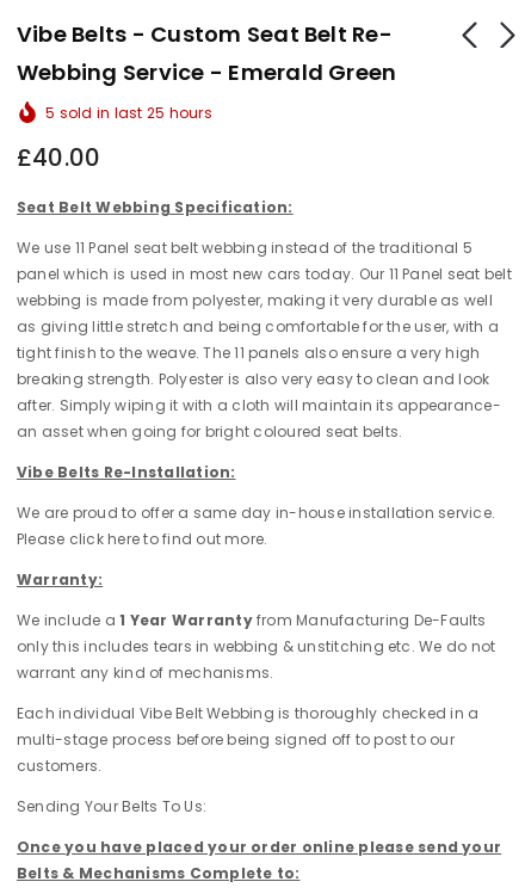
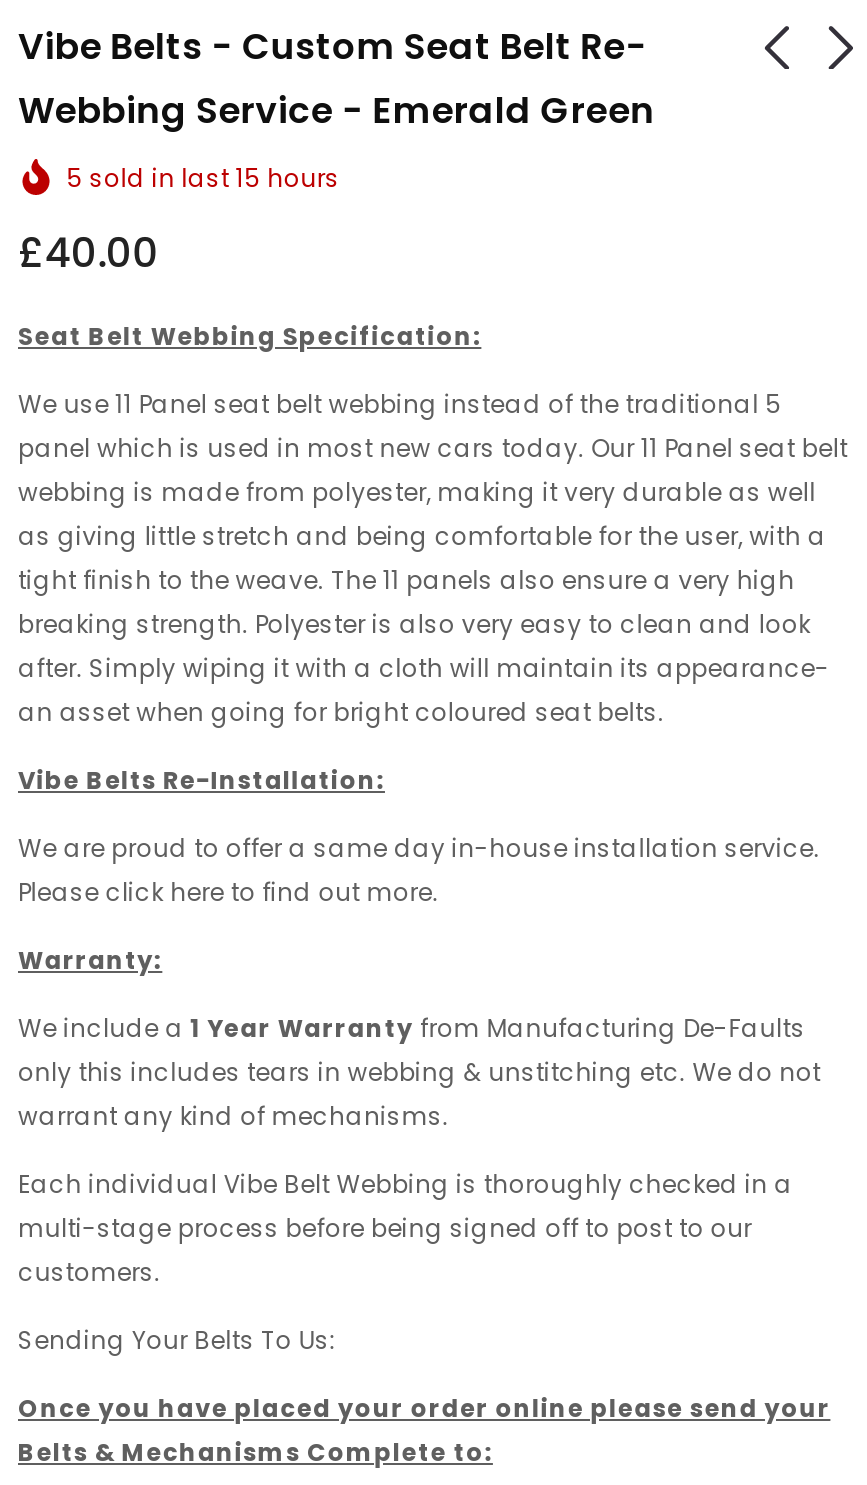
[46,103,212,123] 5 sold in last 25 hours -> [66,161,340,195] 5 sold in last 15 hours

